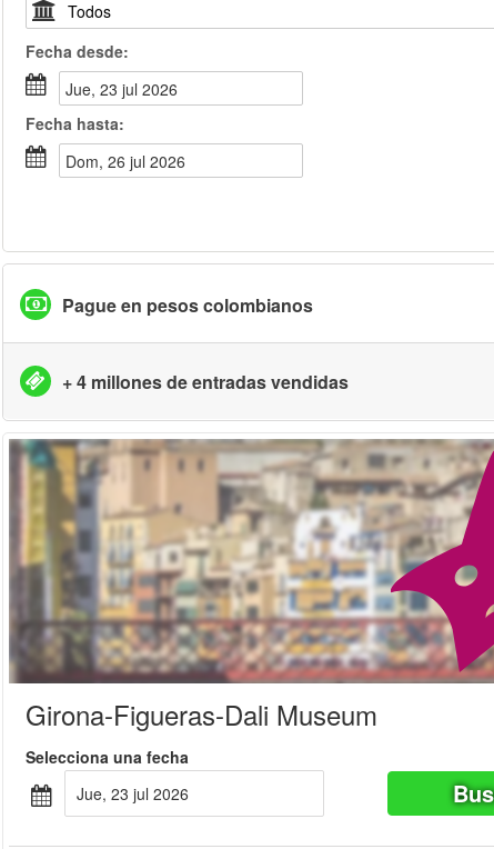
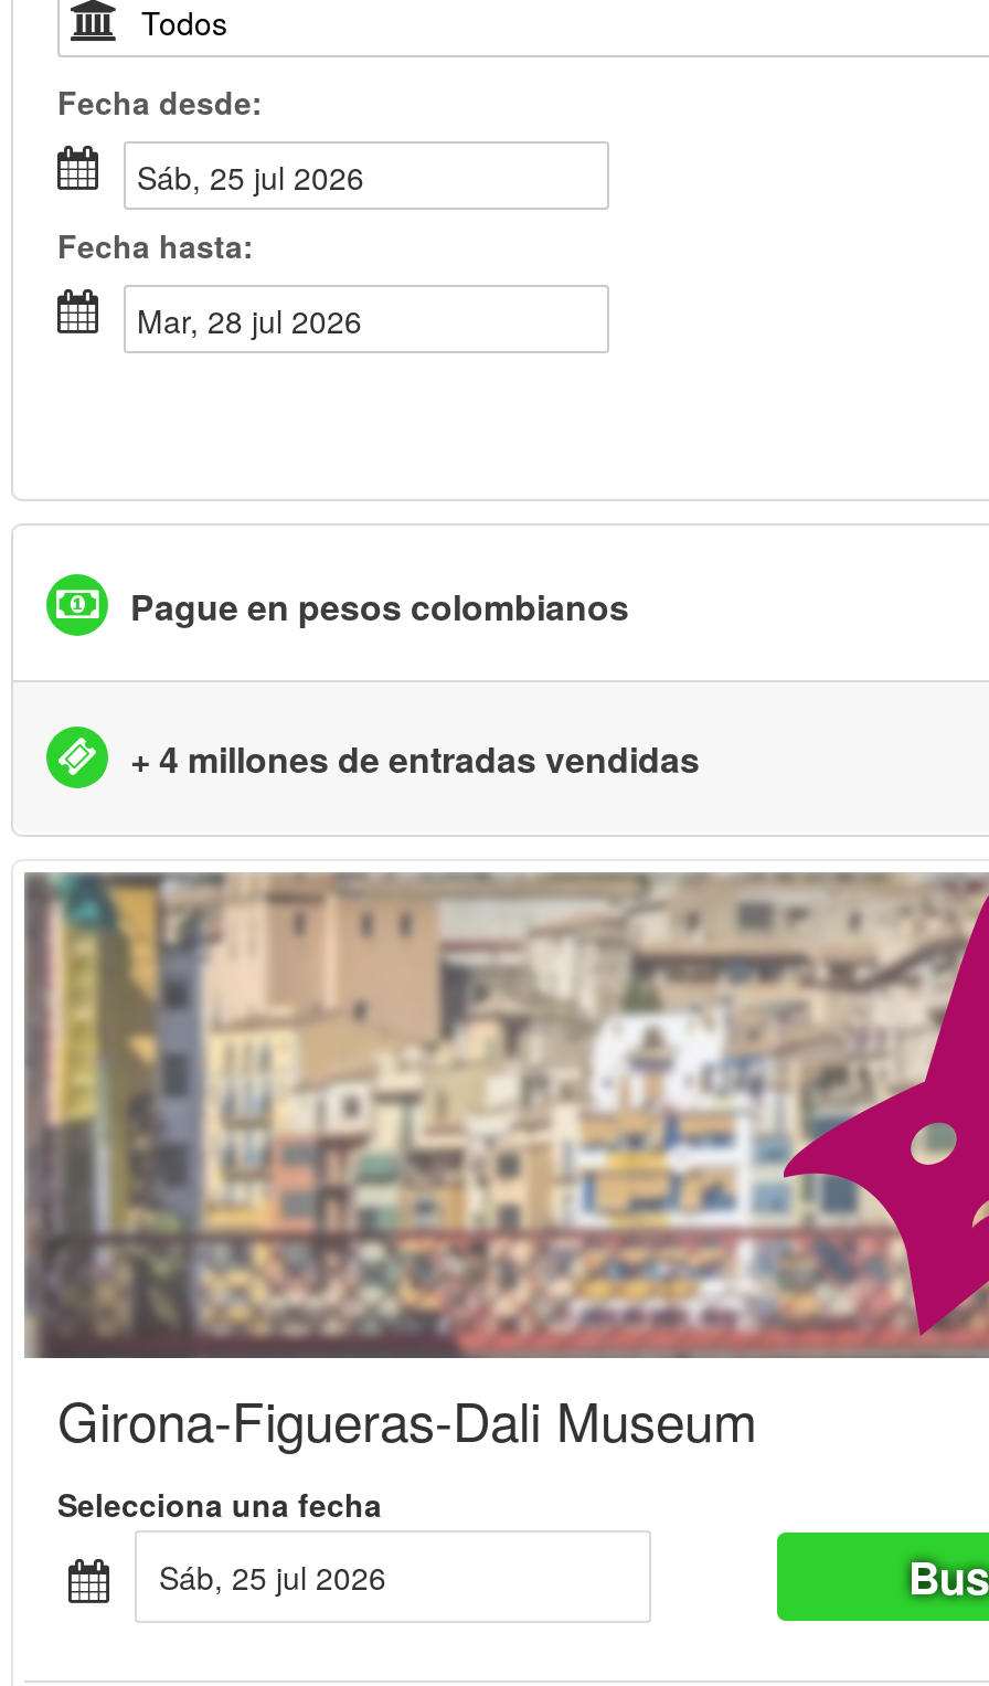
[73,78,178,100] jue, 23 jul 2026 -> [157,155,364,199] sáb, 25 jul 2026
[77,150,185,172] dom, 26 jul 2026 -> [163,298,362,342] mar, 28 jul 2026
[84,782,189,805] jue, 23 jul 2026 -> [179,1555,386,1599] sáb, 25 jul 2026

